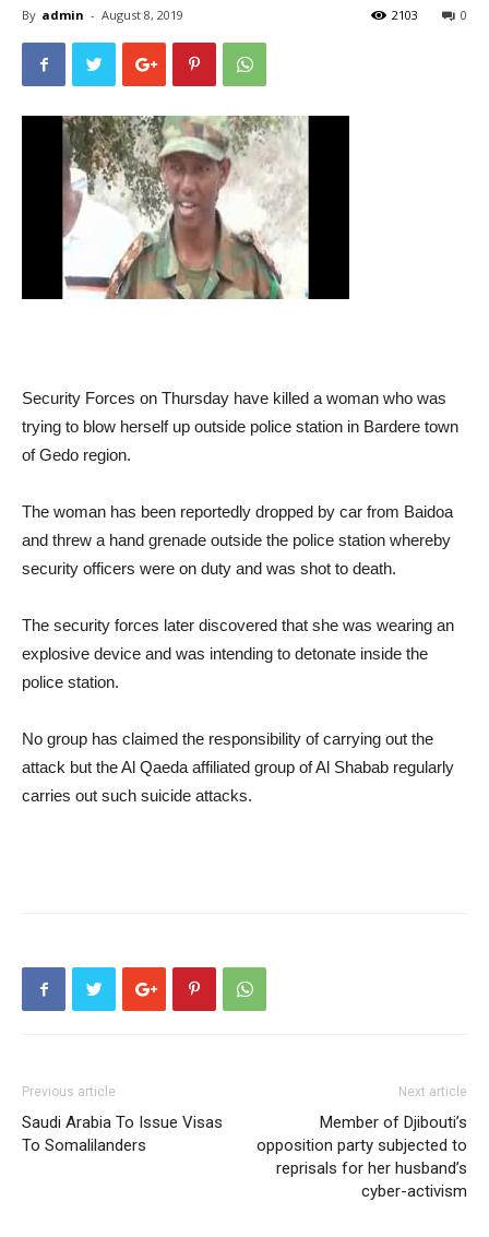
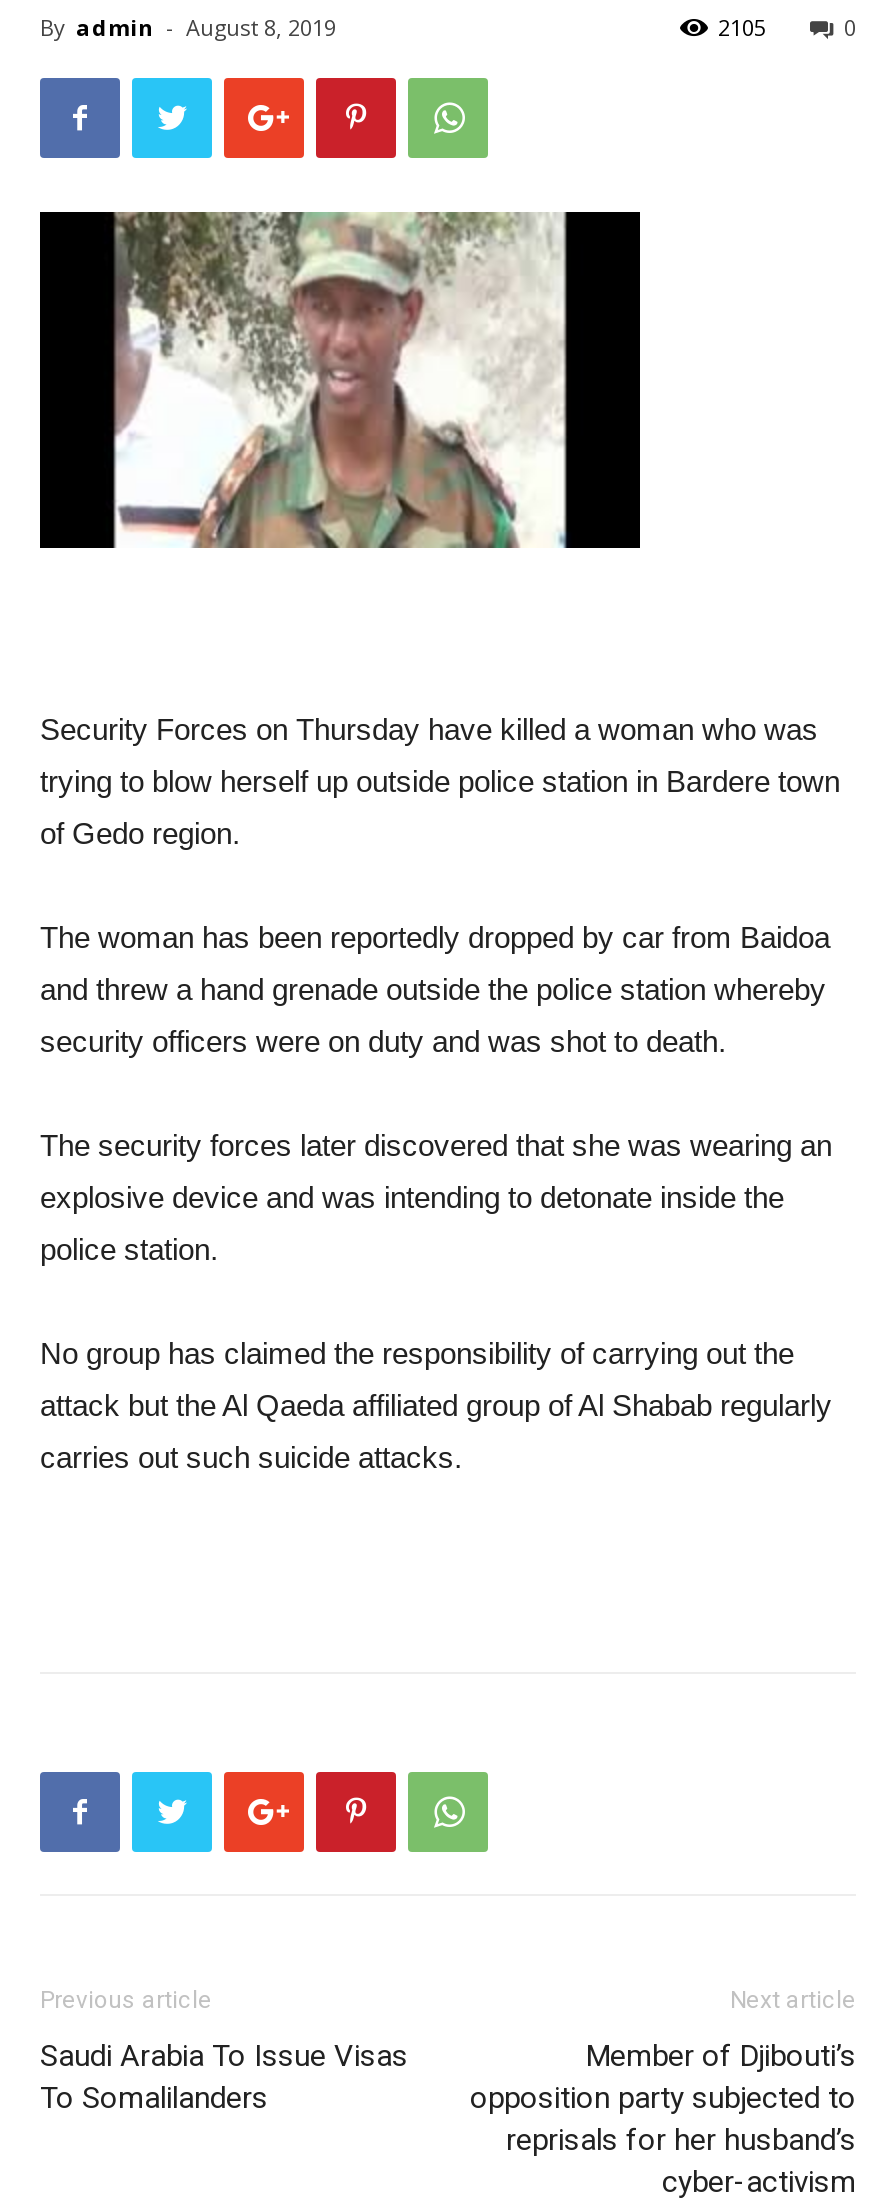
[392,7,418,23] 2103 -> [718,12,766,42] 2105

